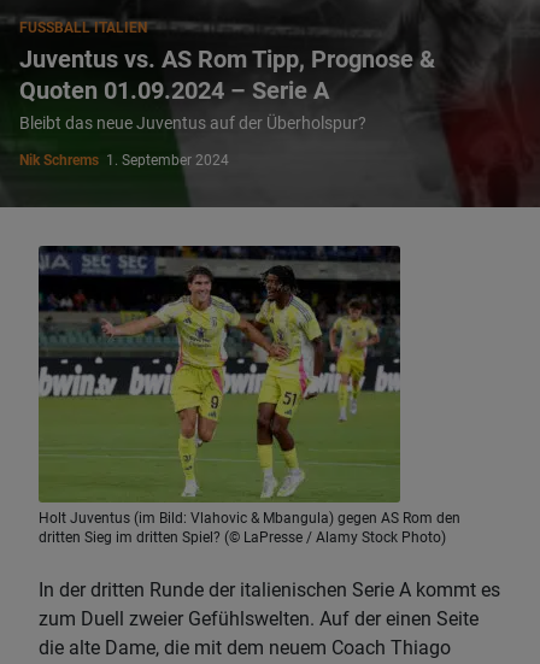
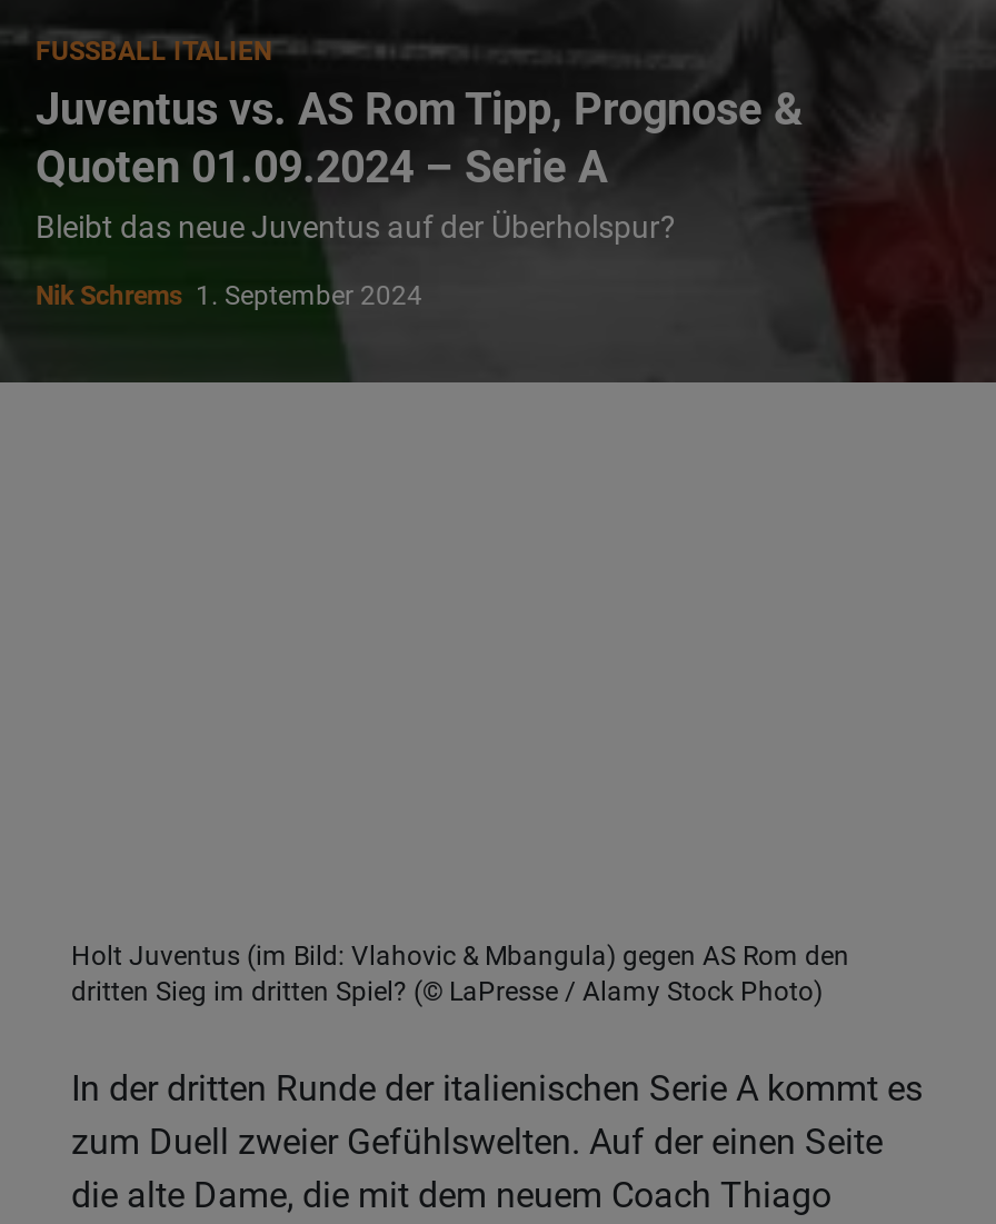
[37,245,401,504] [image] -> none

